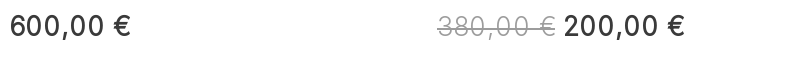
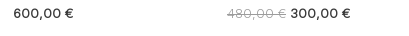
[437,10,555,42] 380,00€ -> [227,5,286,21] 480,00€
[563,10,683,42] 200,00 € -> [290,5,350,21] 300,00 €

